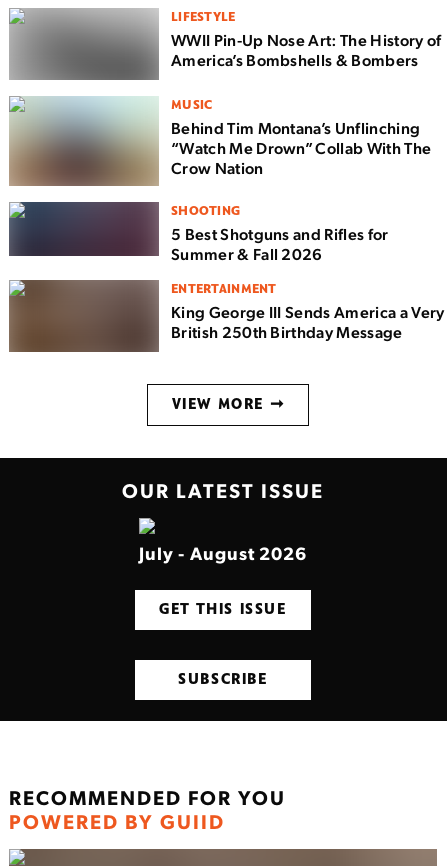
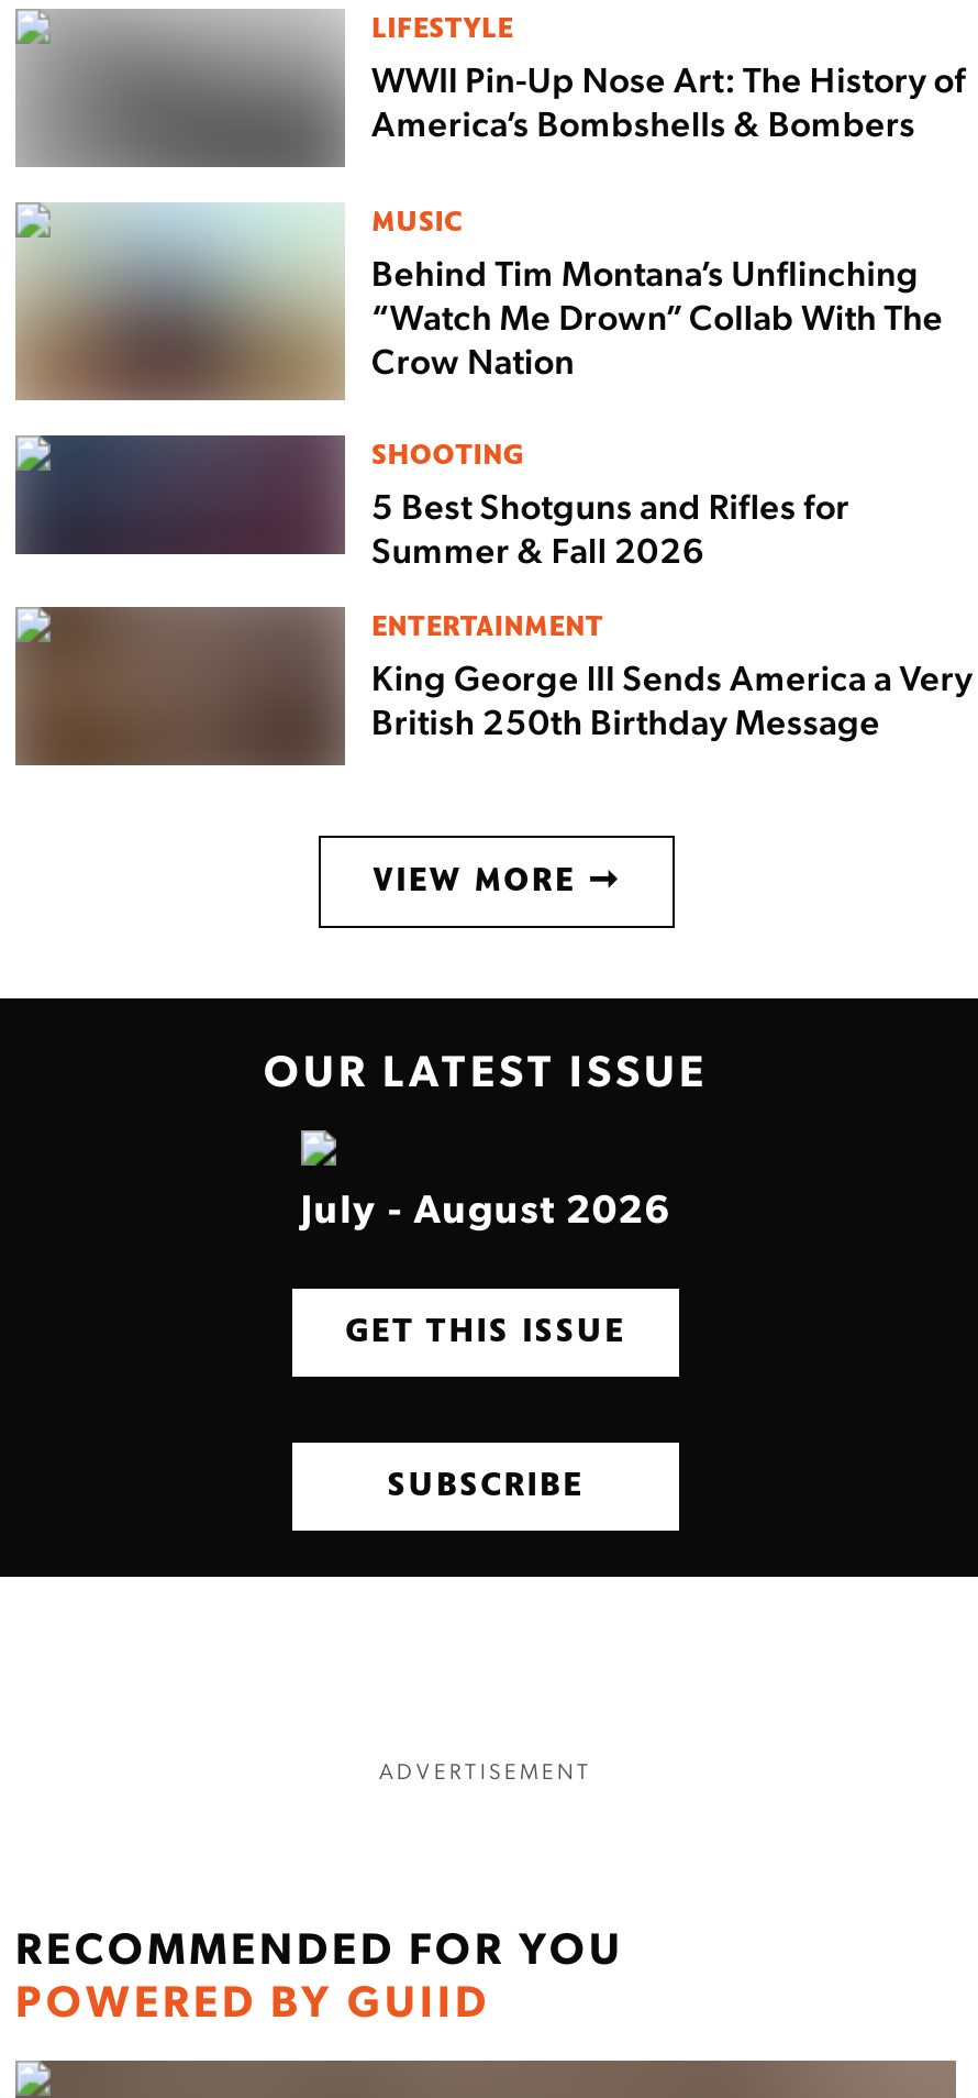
none -> [379,1756,592,1785] ADVERTISEMENT

